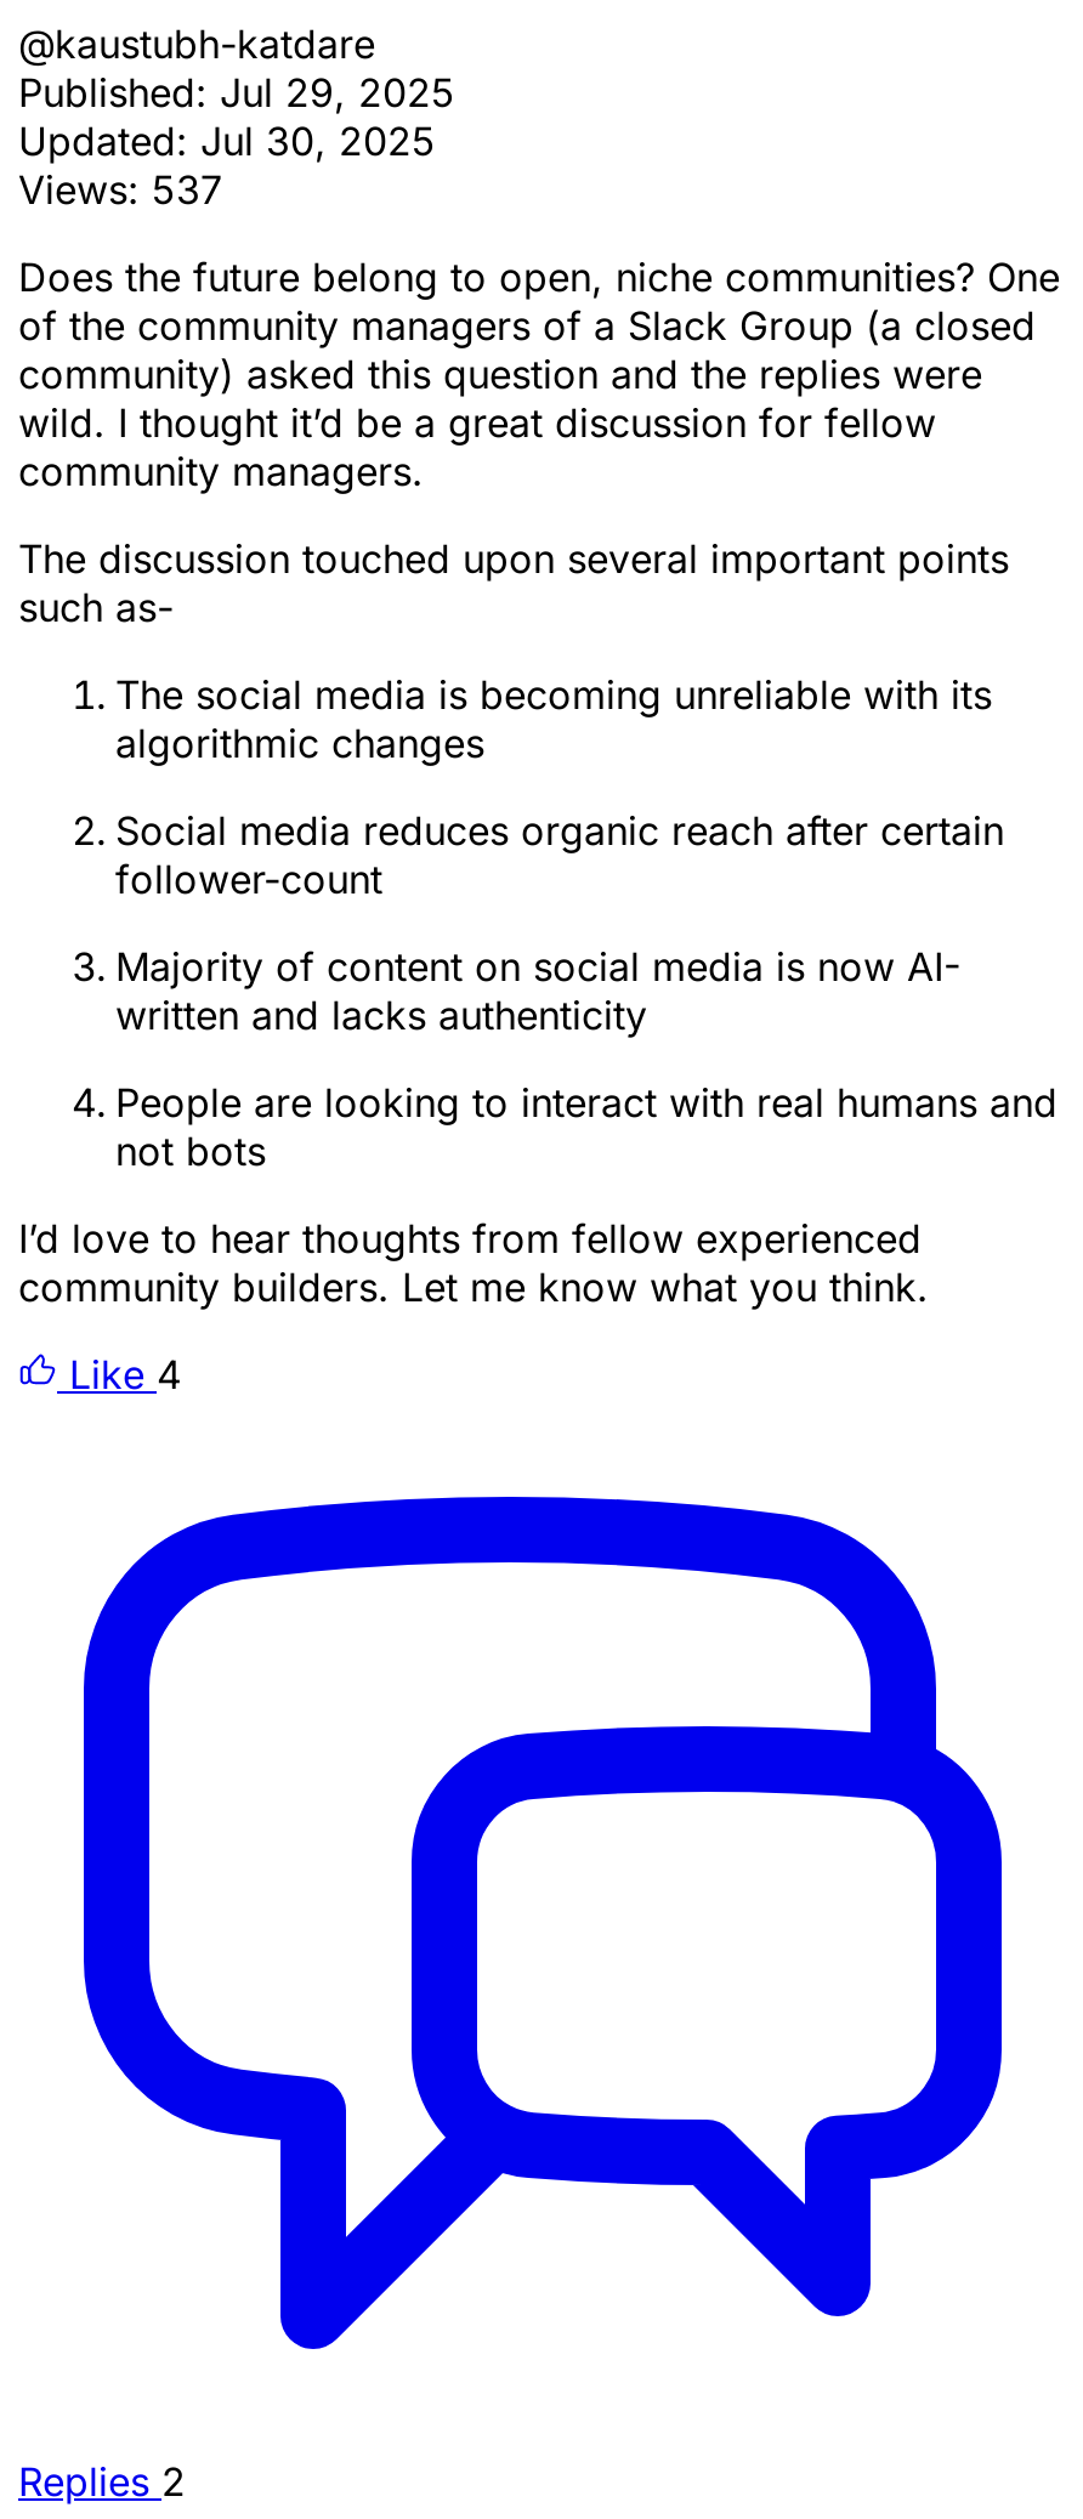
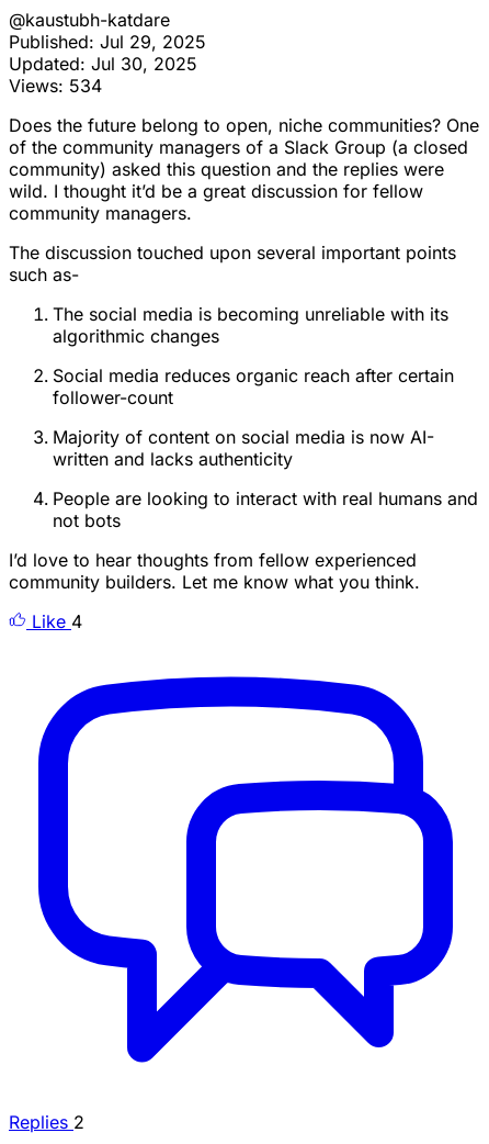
[18,166,222,215] Views: 537 -> [9,75,102,97] Views: 534

